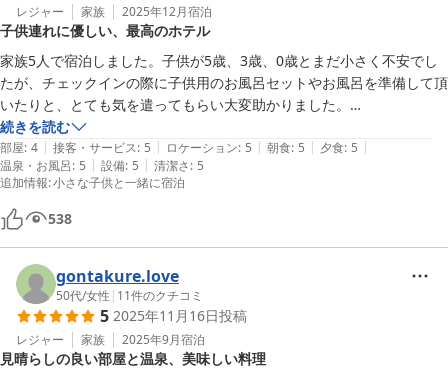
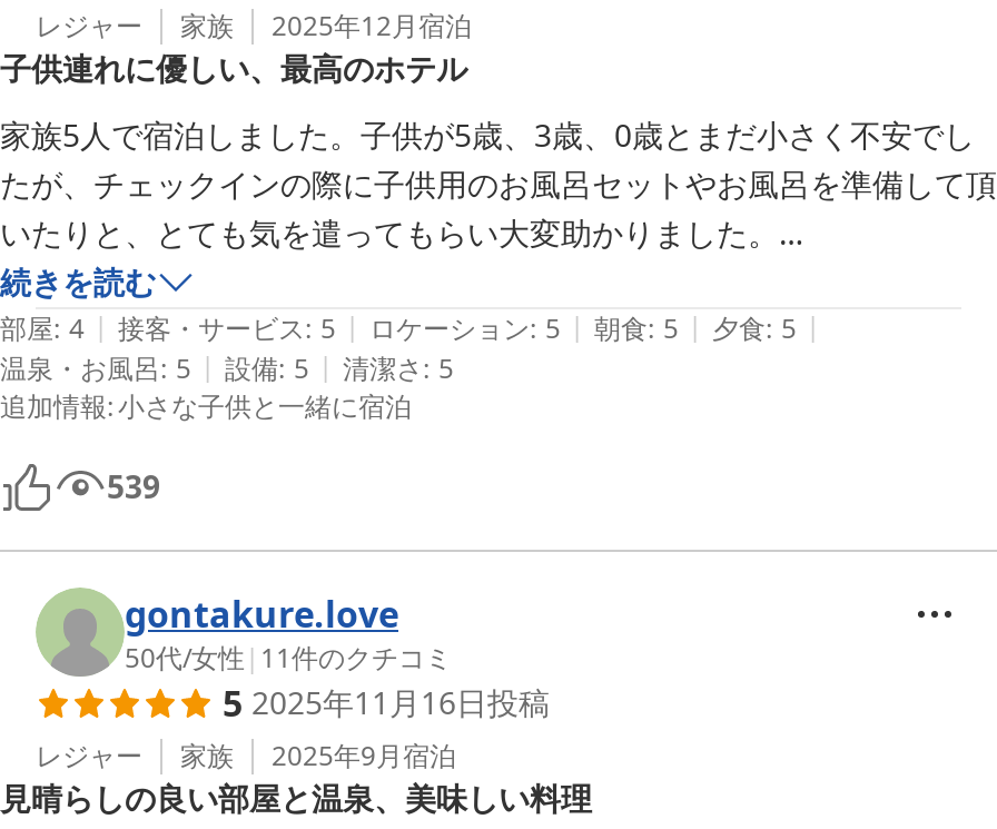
[48,209,72,228] 538 -> [107,465,160,507] 539

